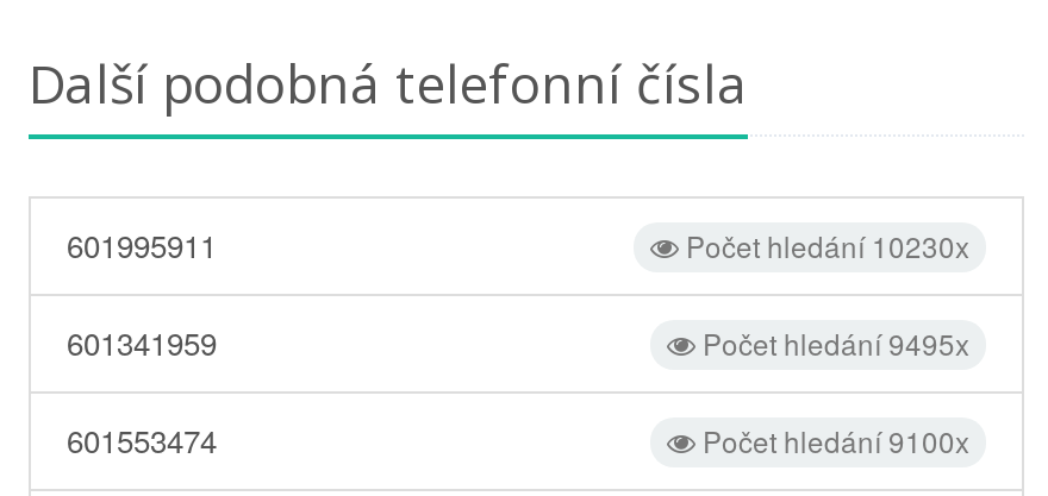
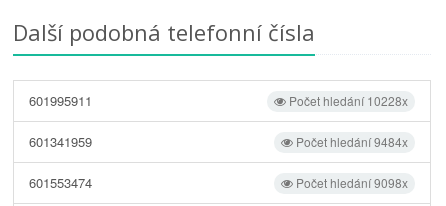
[679,224,969,265] Počet hledání 10230x -> [286,92,408,109] Počet hledání 10228x
[695,322,969,362] Počet hledání 9495x -> [293,133,408,150] Počet hledání 9484x
[695,419,969,460] Počet hledání 9100x -> [293,174,408,191] Počet hledání 9098x

